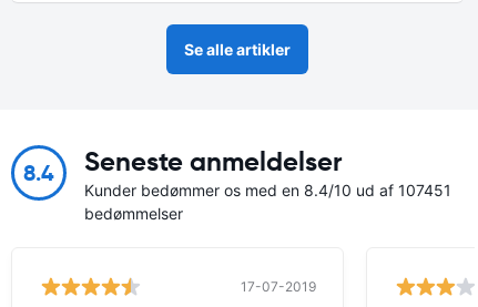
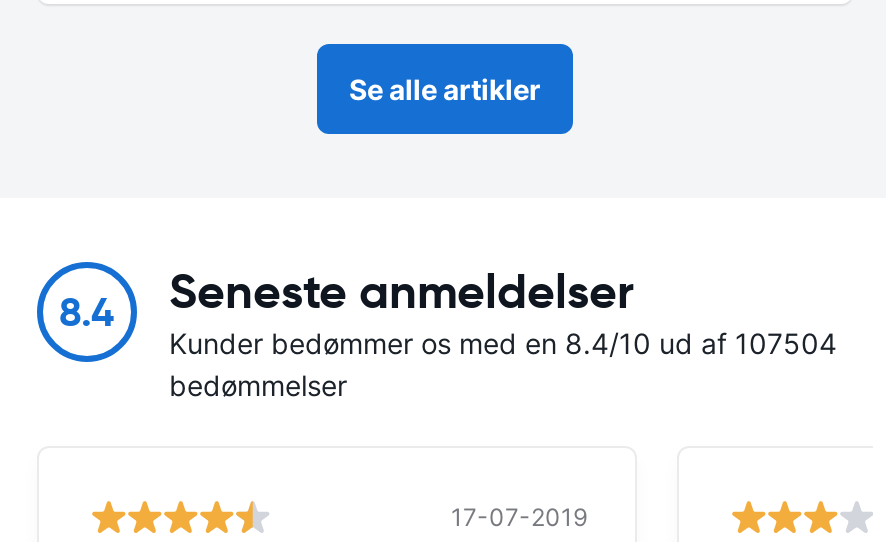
[84,181,451,199] Kunder bedømmer os med en 8.4/10 ud af 107451 -> [169,326,837,360] Kunder bedømmer os med en 8.4/10 ud af 107504

